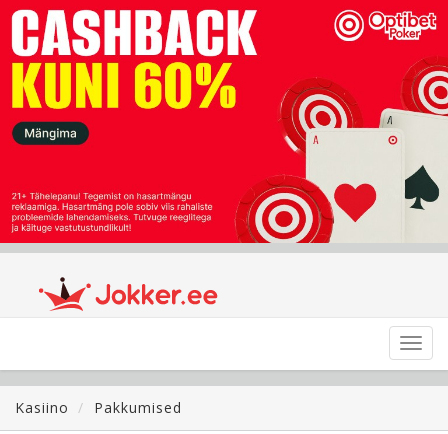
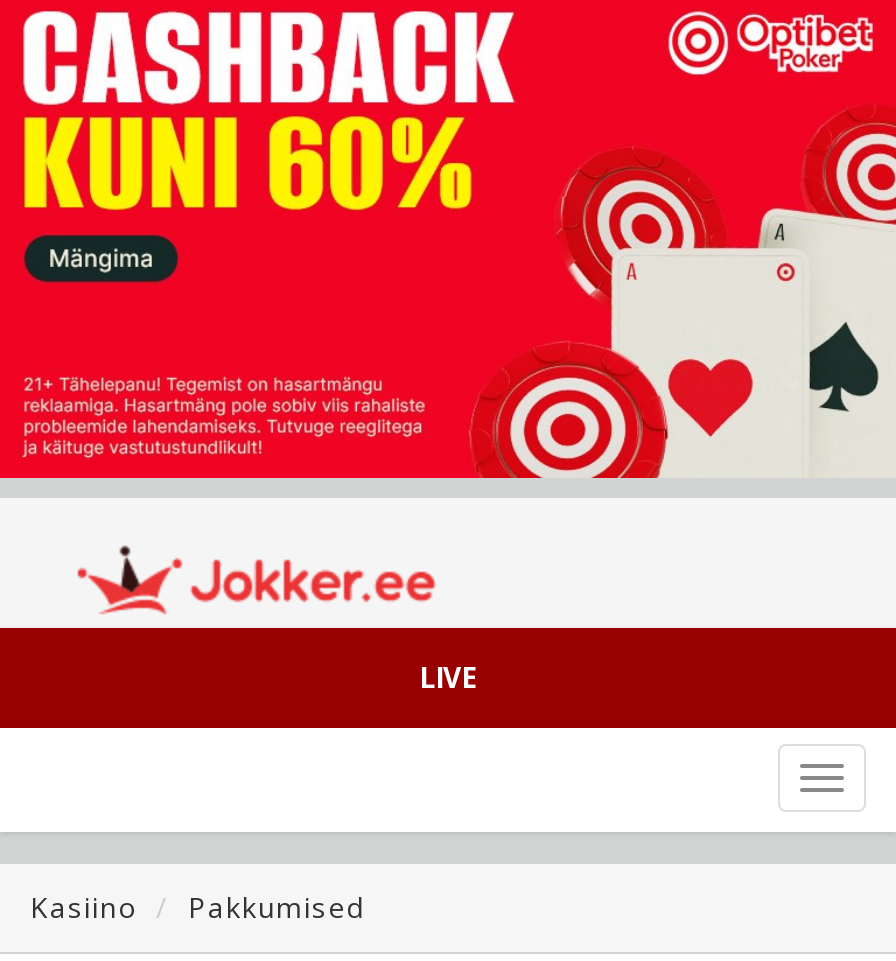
none -> [419,658,477,696] LIVE

